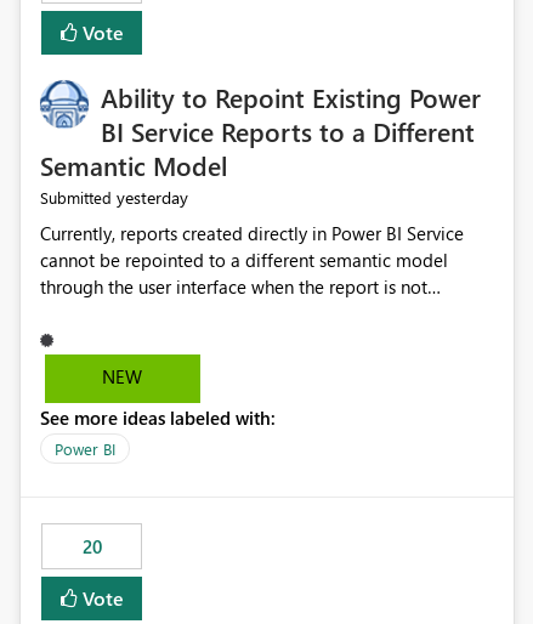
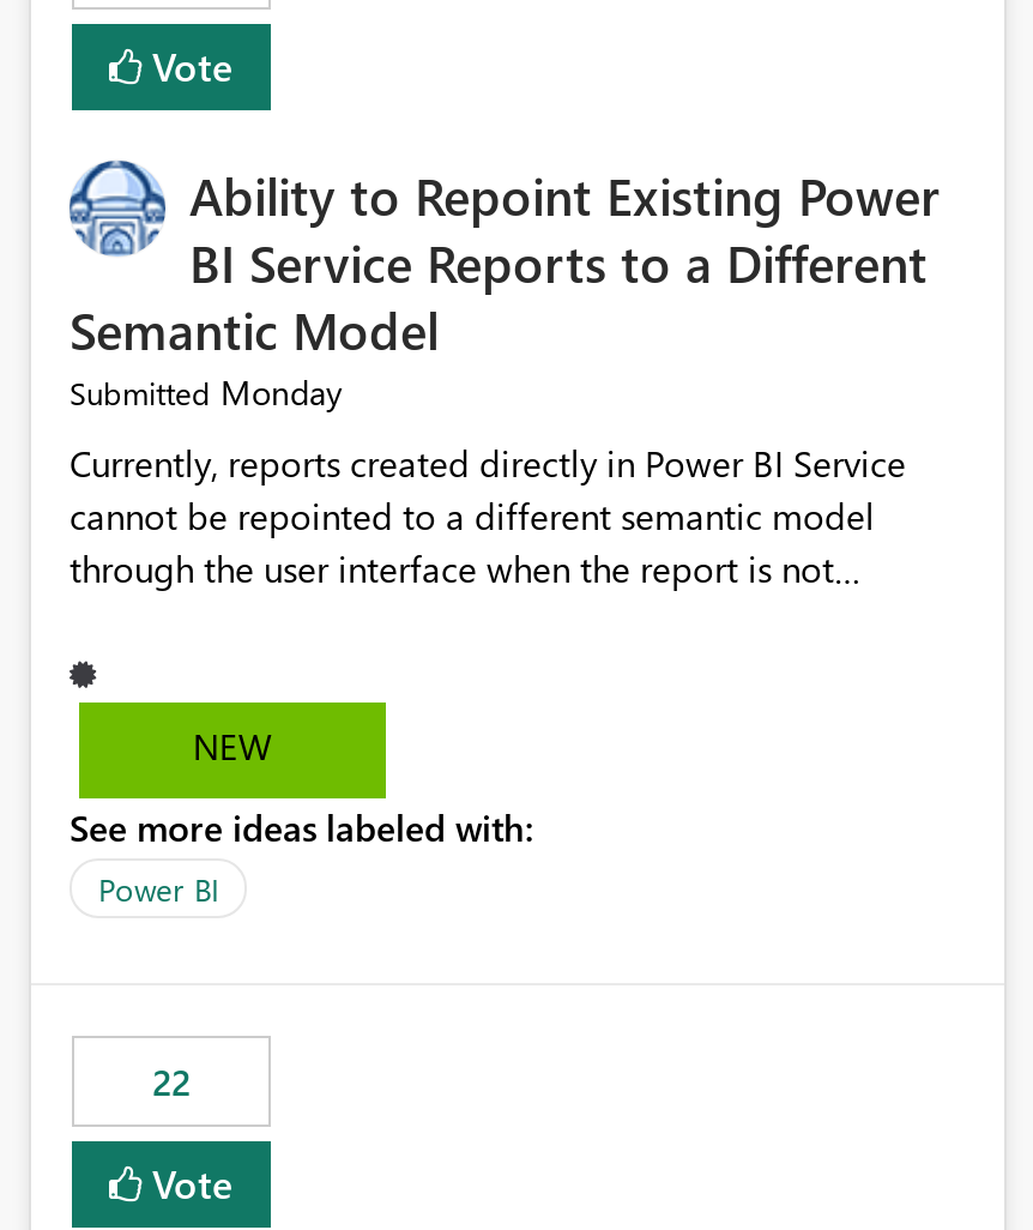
[40,186,188,209] Submitted yesterday -> [70,370,343,416] Submitted Monday
[82,535,101,559] 20 -> [152,1058,191,1106] 22

